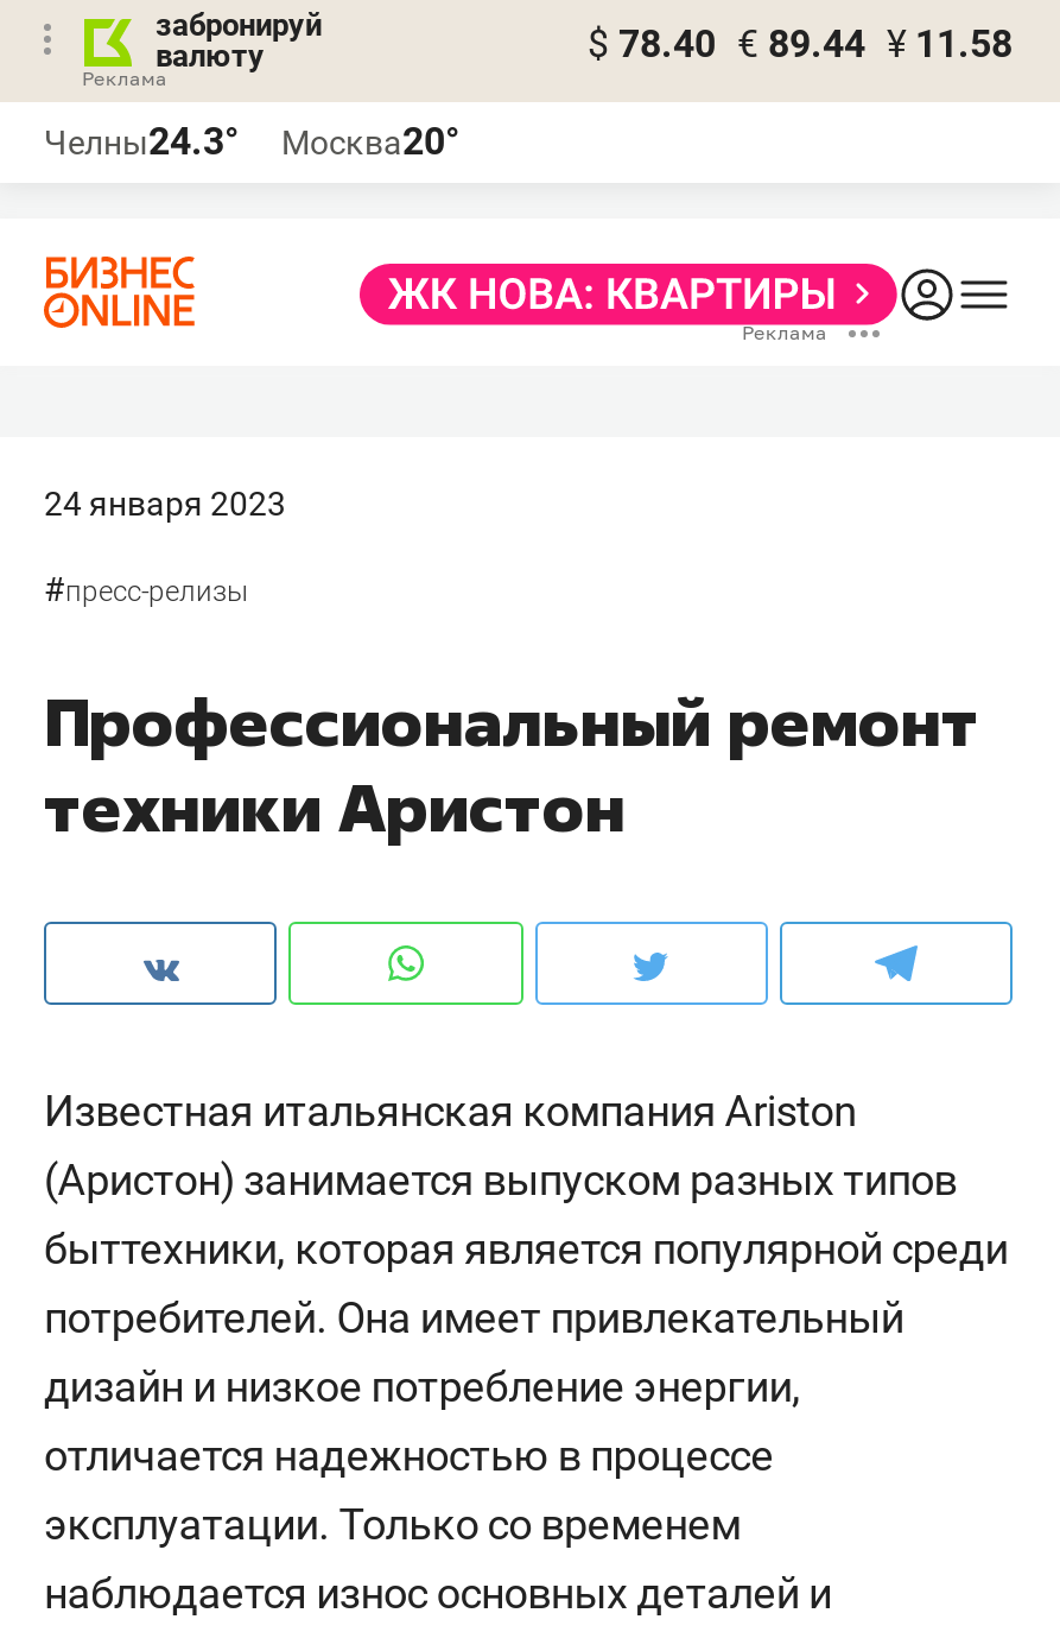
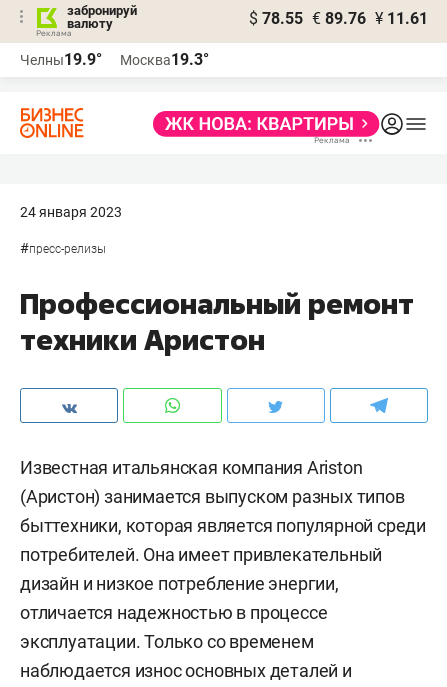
[588,21,1013,67] $ 78.40 € 89.44 ¥ 11.58 -> [249,9,428,28] $ 78.55 € 89.76 ¥ 11.61
[44,119,239,164] Челны24.3° -> [20,50,102,69] Челны19.9°
[281,119,459,164] Москва20° -> [120,50,209,69] Москва19.3°

